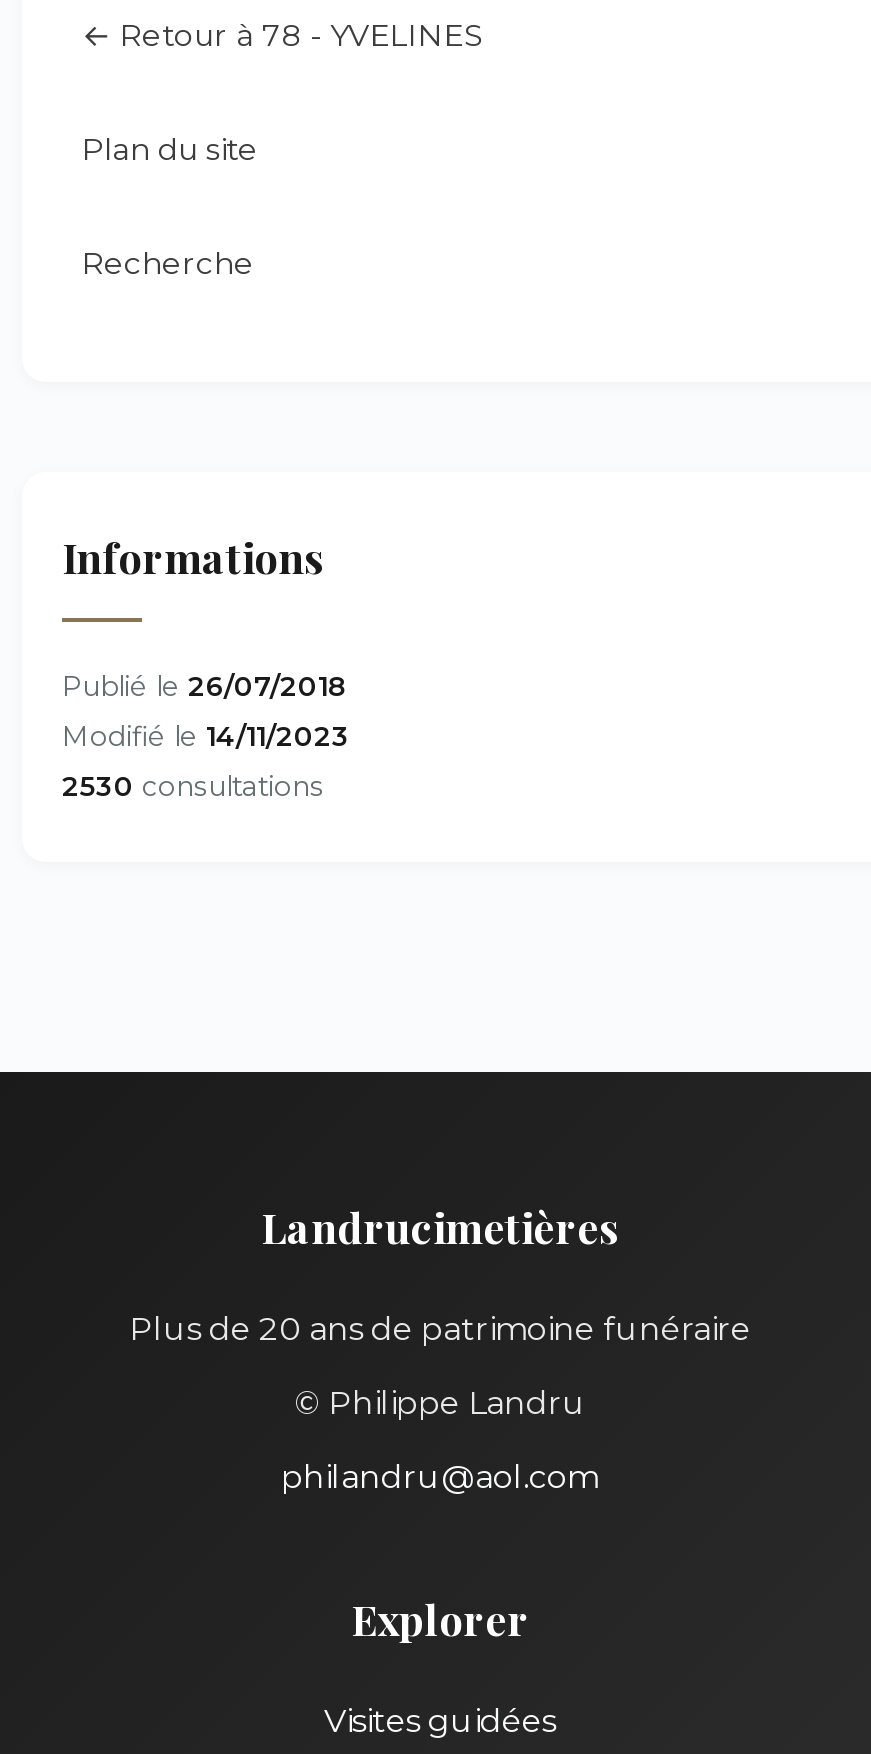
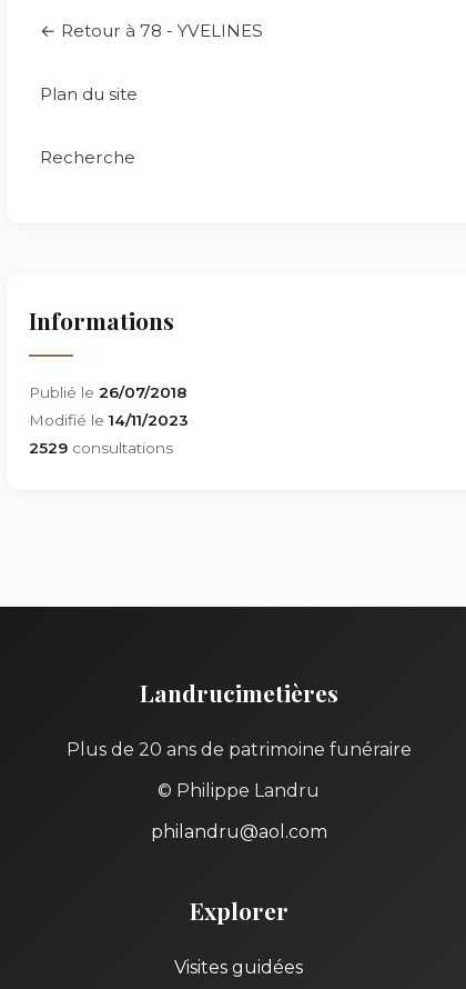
[62,770,324,802] 2530 consultations -> [29,439,173,457] 2529 consultations

